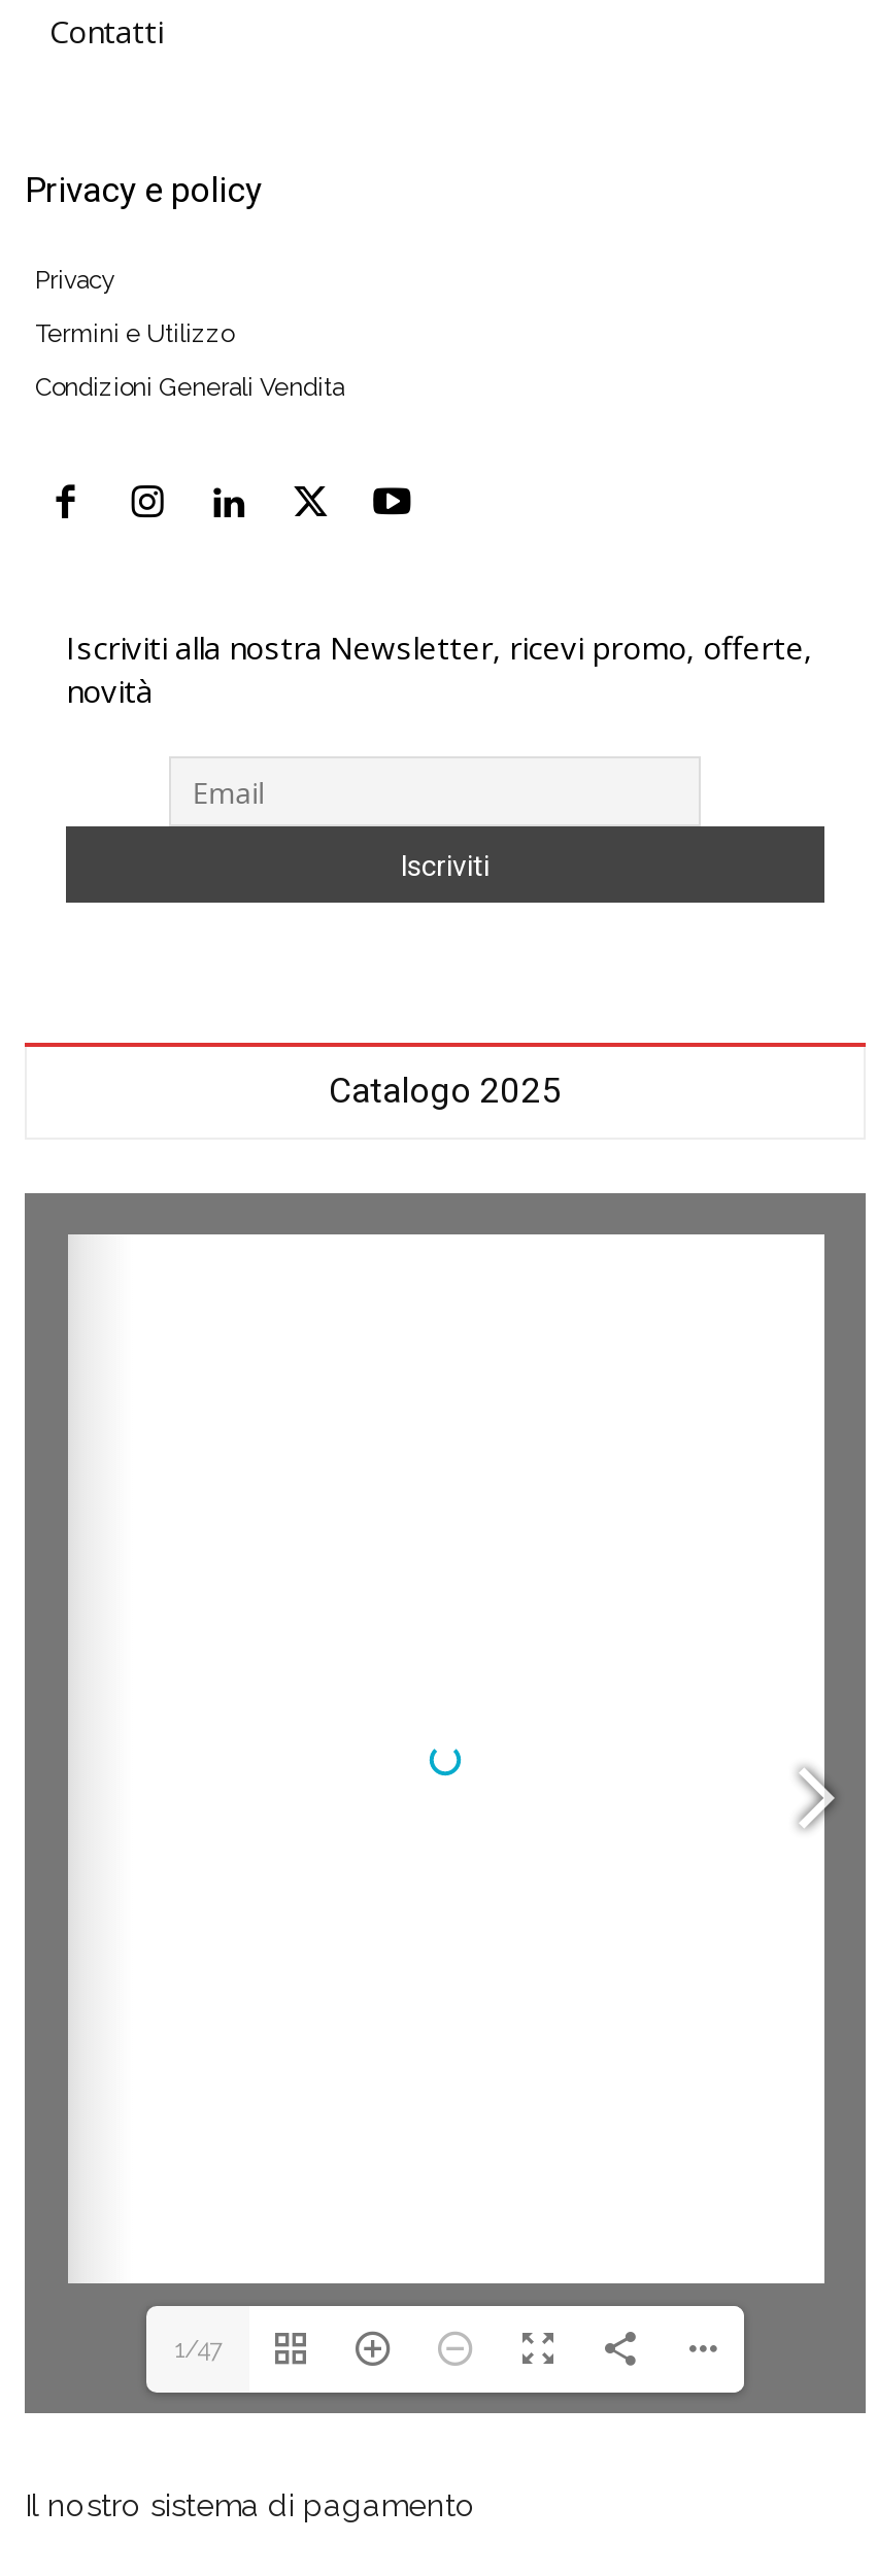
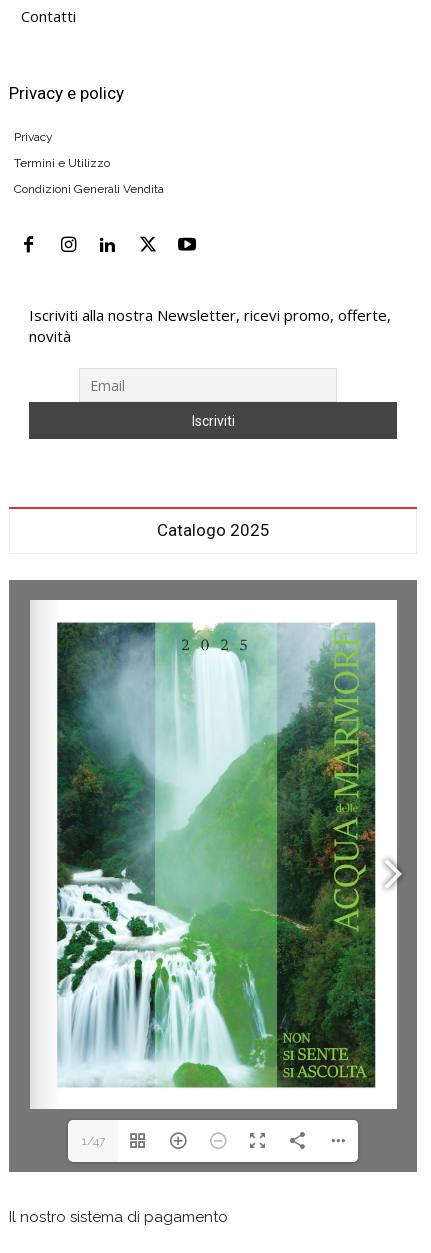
none -> [56,621,377,1089] [image]

